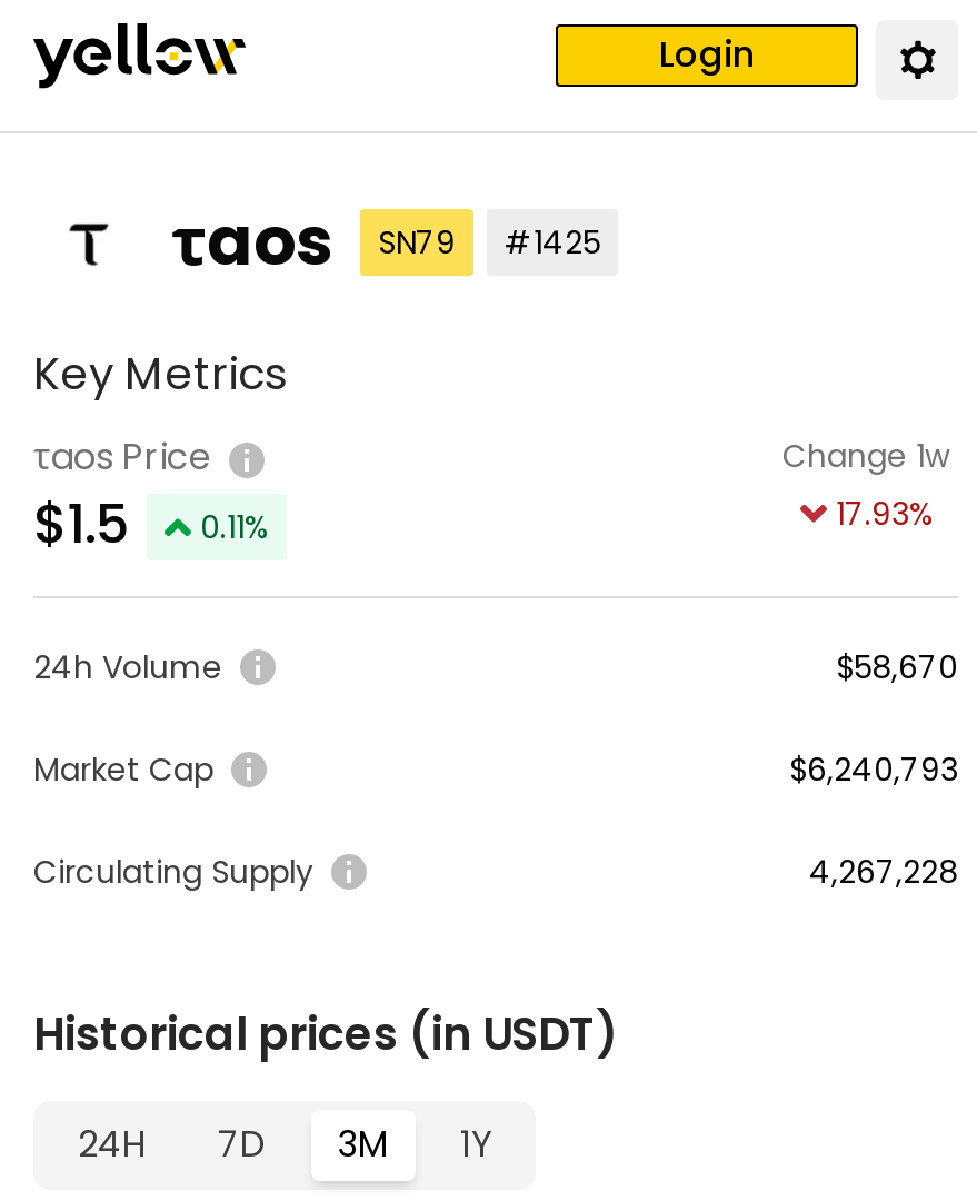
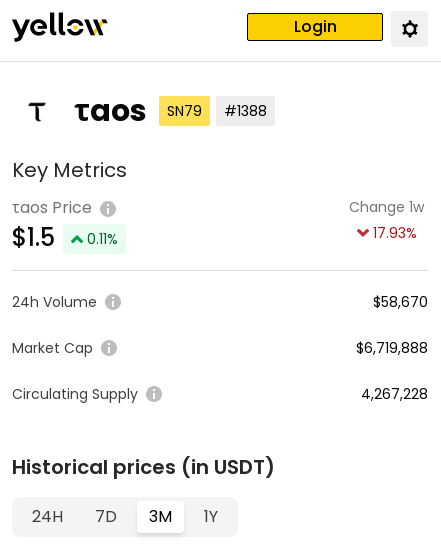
[505,220,600,265] #1425 -> [224,101,267,121] #1388
[789,747,958,792] $6,240,793 -> [356,338,428,358] $6,719,888

